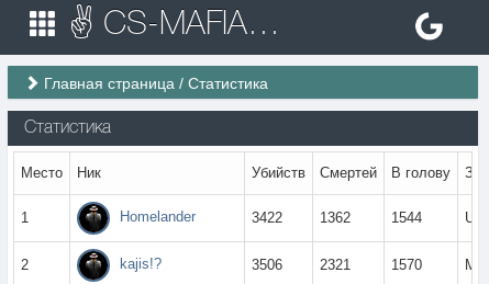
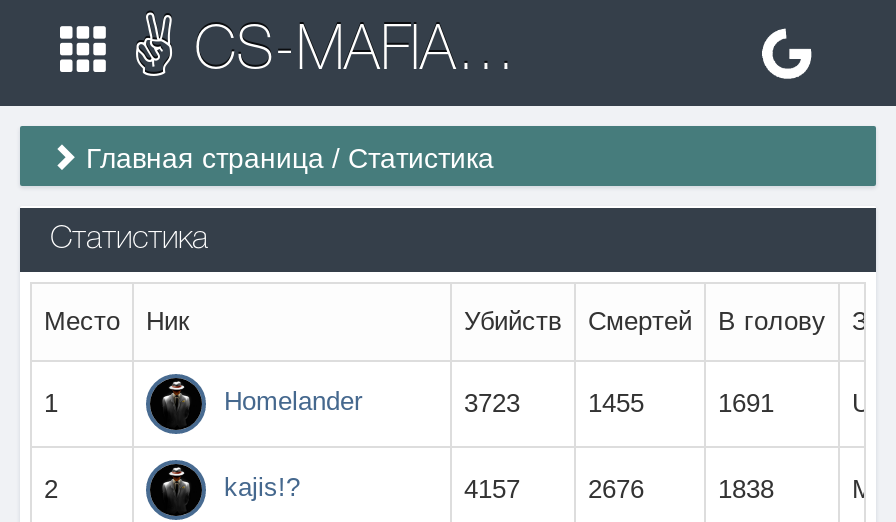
[252,209,282,226] 3422 -> [464,388,520,418] 3723
[320,209,351,226] 1362 -> [588,388,644,418] 1455
[391,209,422,226] 1544 -> [718,388,774,418] 1691
[252,257,282,273] 3506 -> [464,474,520,504] 4157
[320,257,351,273] 2321 -> [588,474,644,504] 2676
[391,257,422,273] 1570 -> [718,474,774,504] 1838

